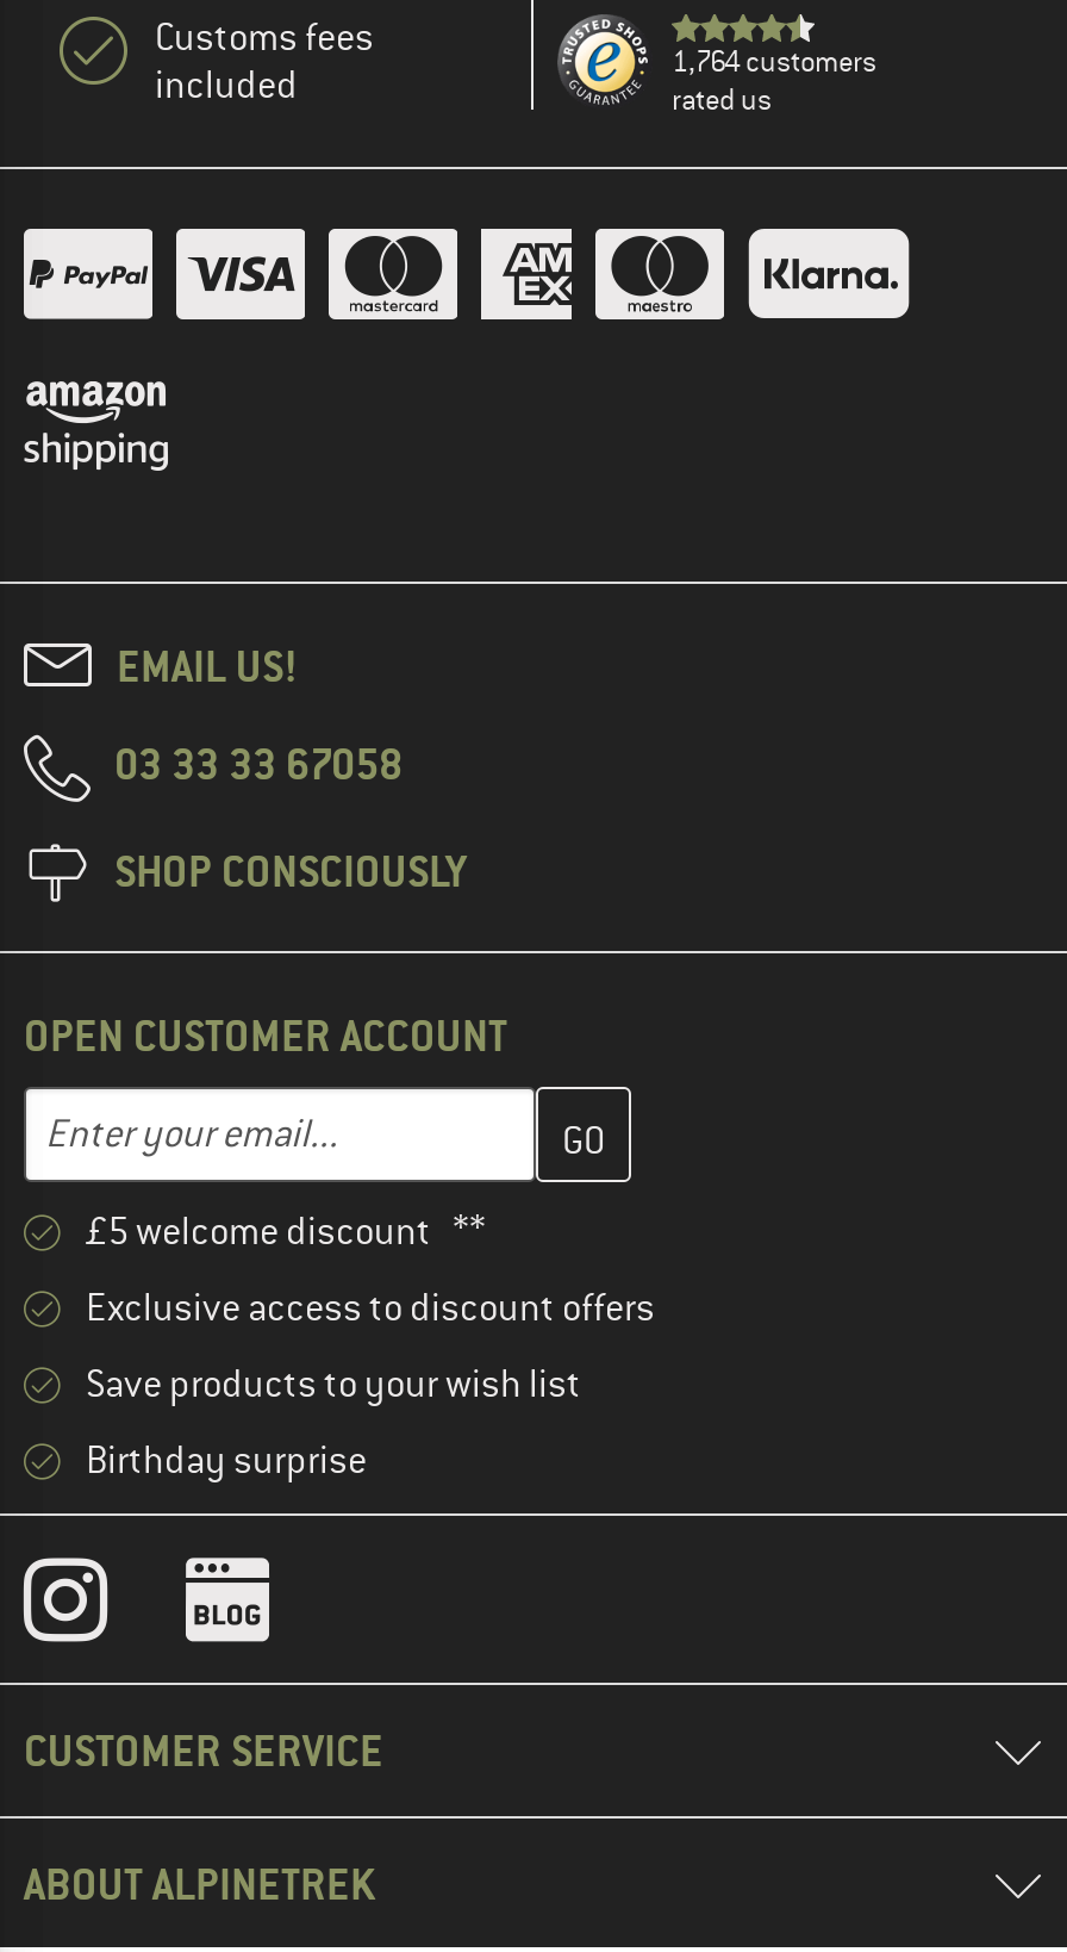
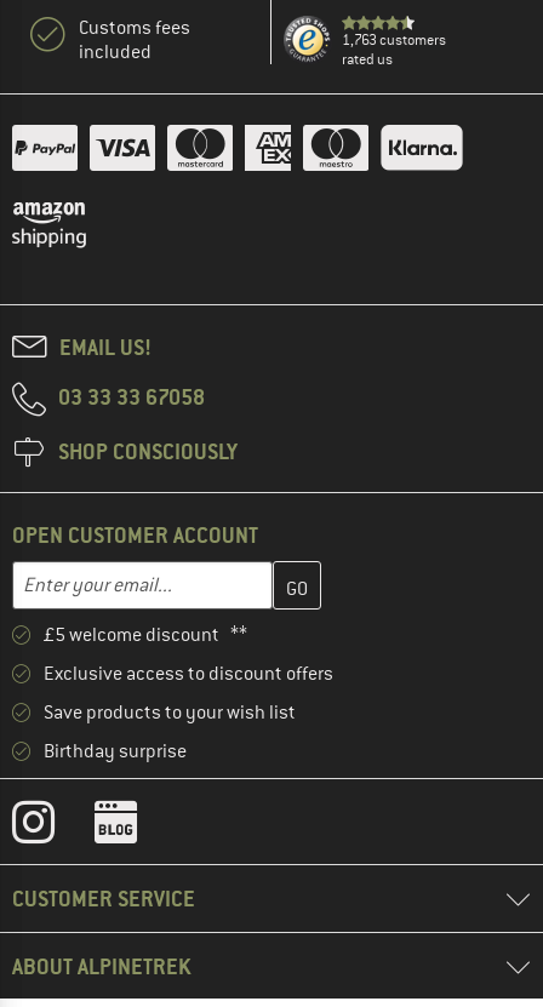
[672,42,876,80] 1,764 customers -> [342,30,446,49] 1,763 customers

